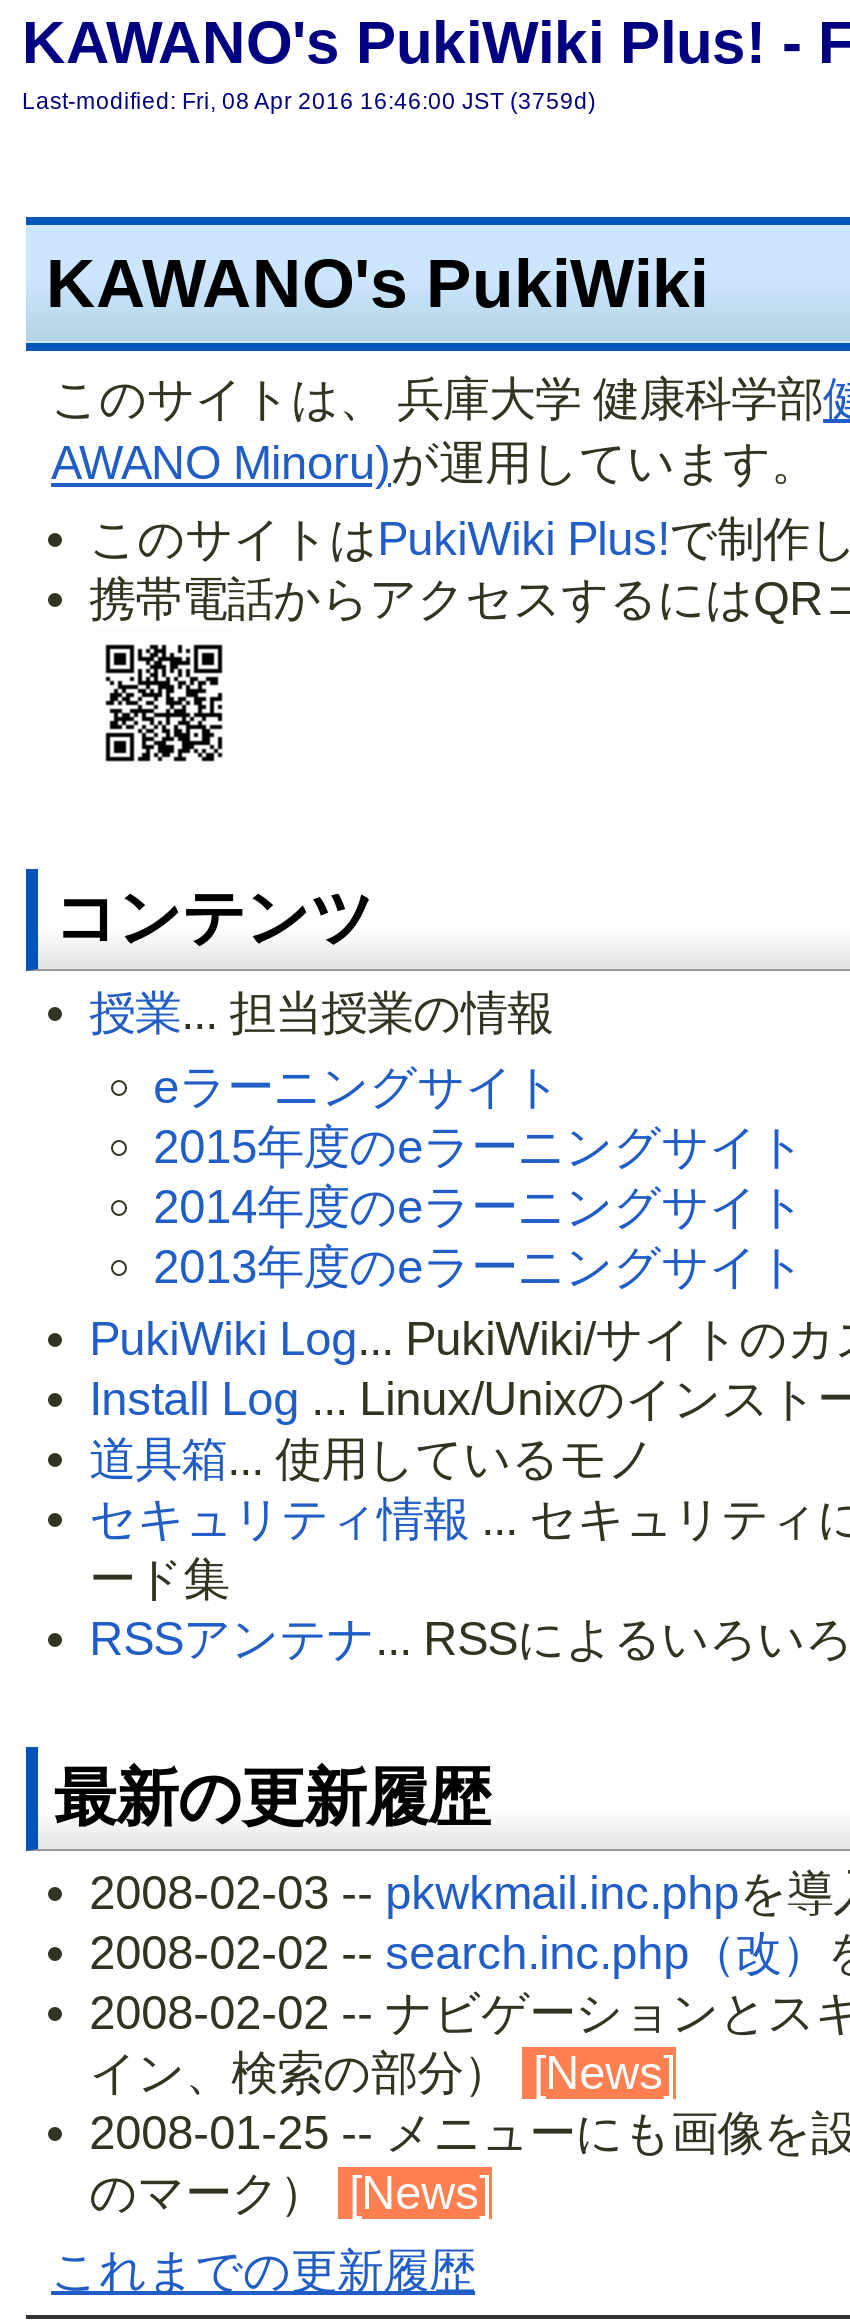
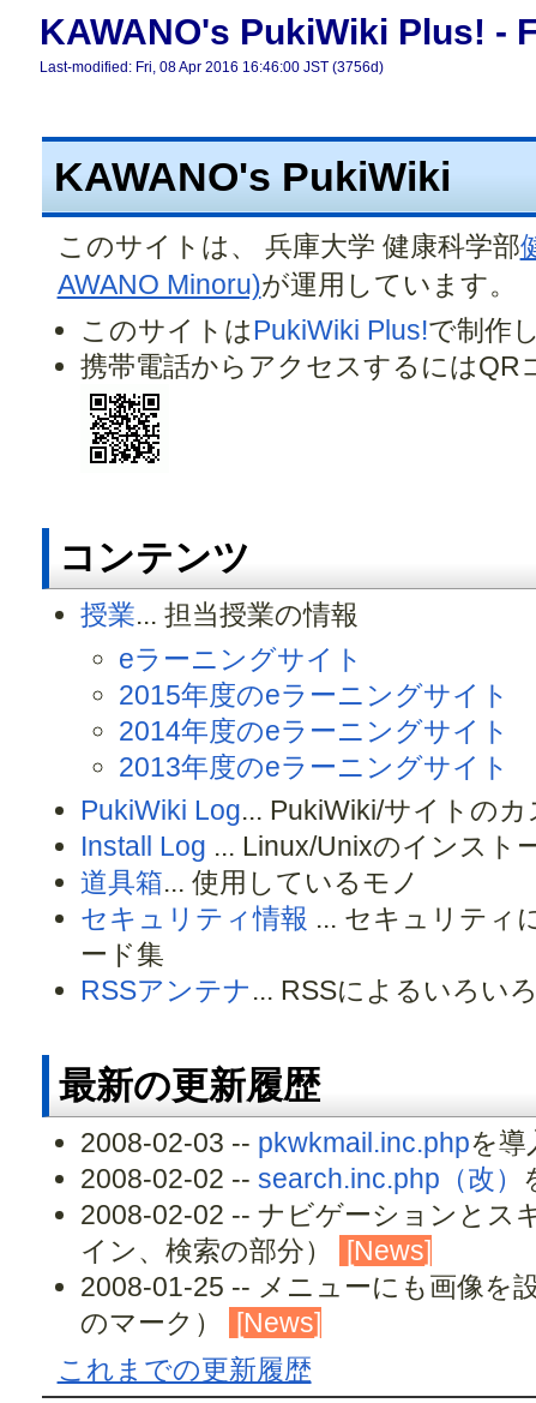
[22,89,596,113] Last-modified: Fri, 08 Apr 2016 16:46:00 JST (3759d) -> [40,60,384,74] Last-modified: Fri, 08 Apr 2016 16:46:00 JST (3756d)

